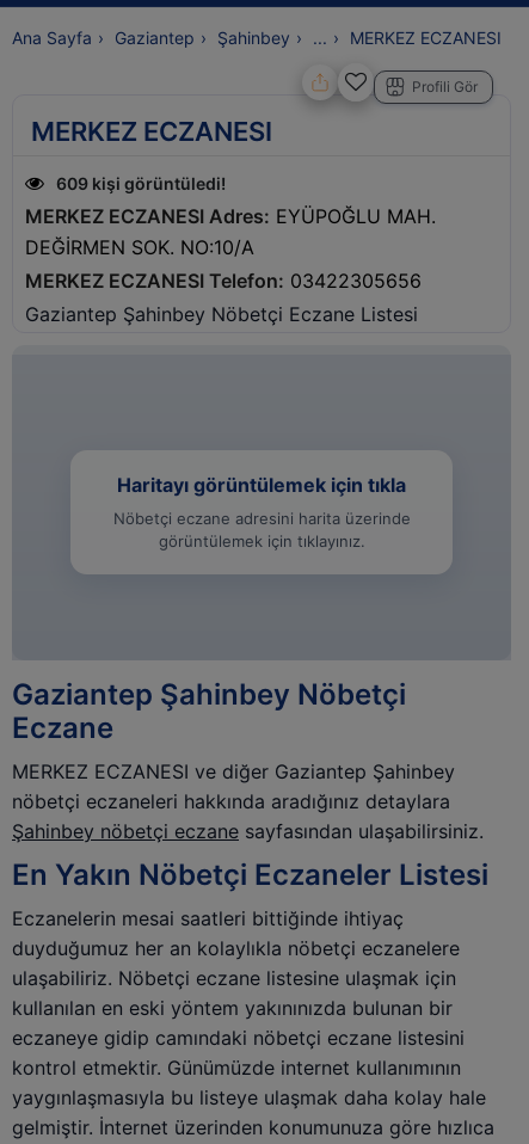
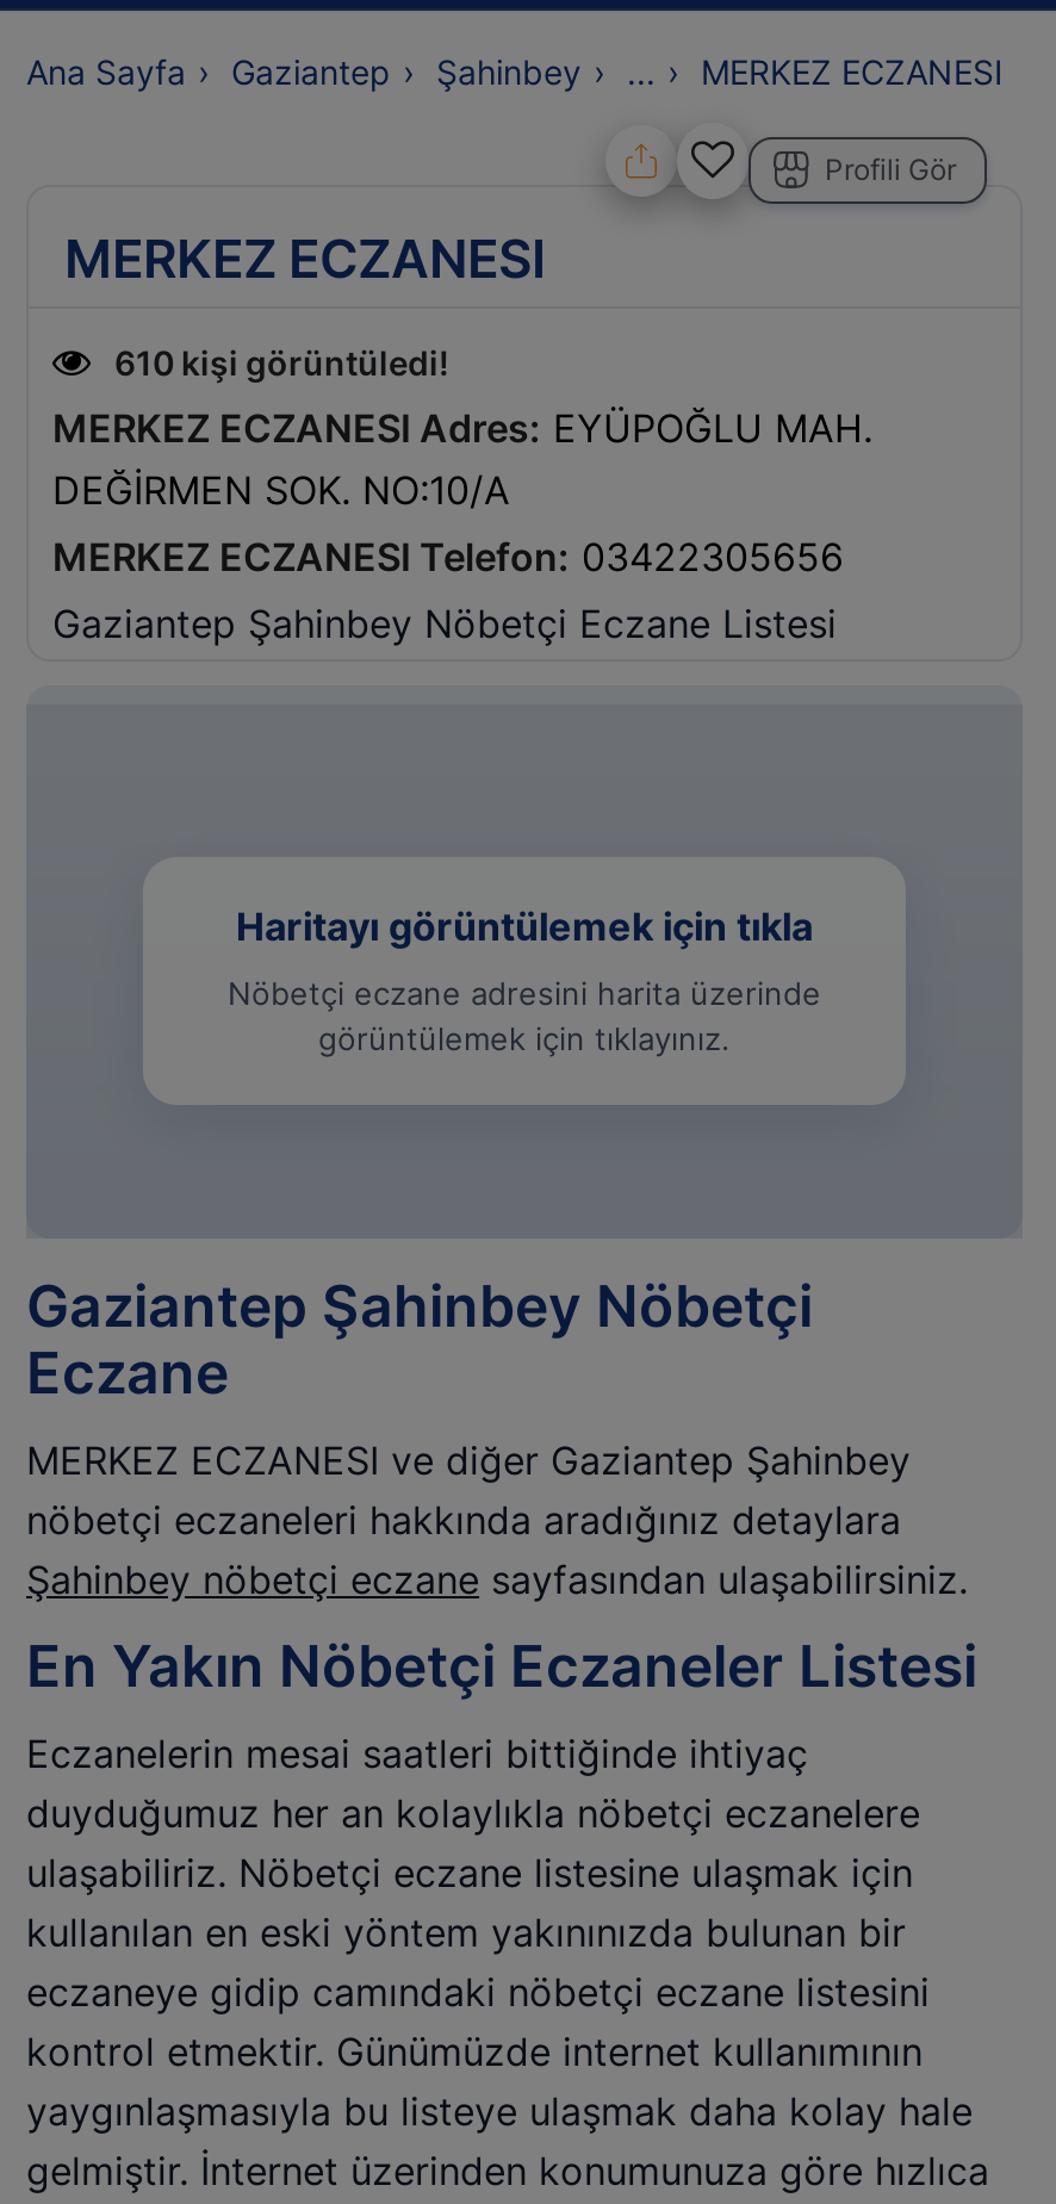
[56,173,226,193] 609 kişi görüntüledi! -> [114,342,448,383] 610 kişi görüntüledi!

